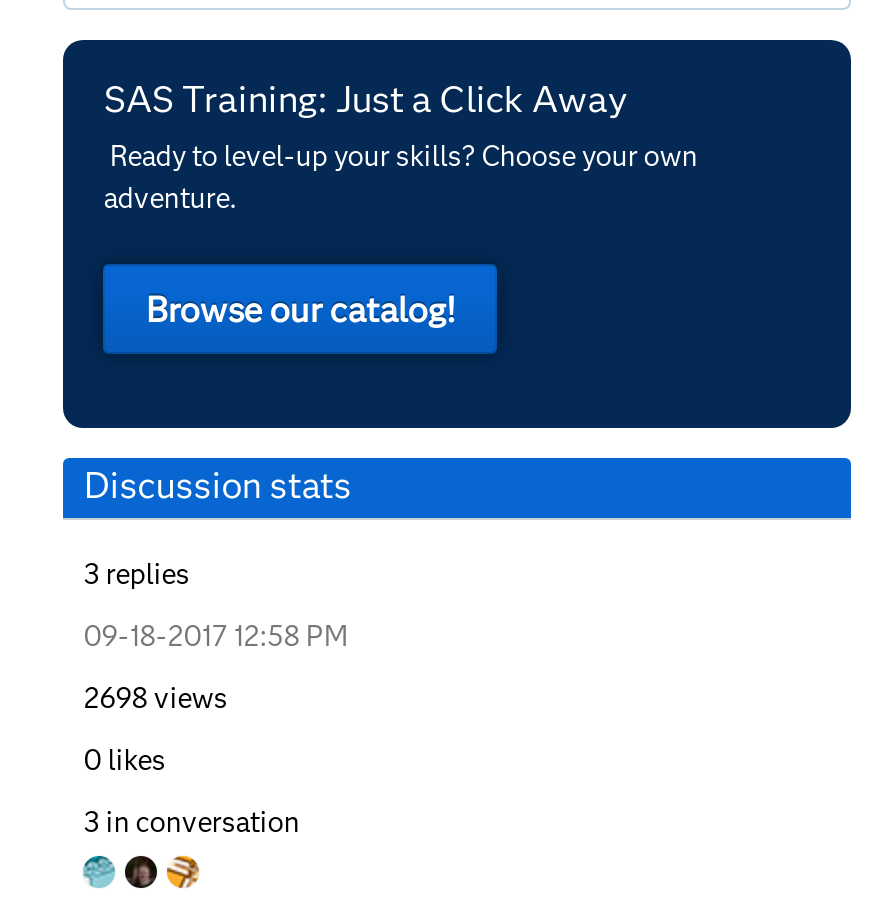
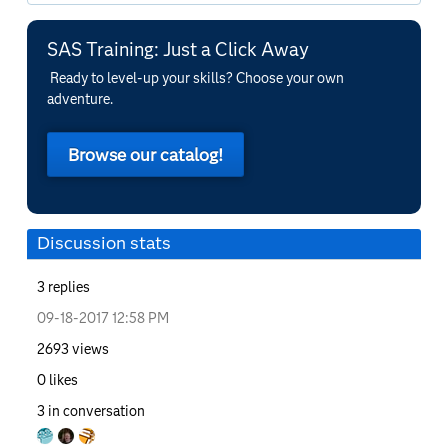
[84,680,228,716] 2698 views -> [37,340,109,358] 2693 views

